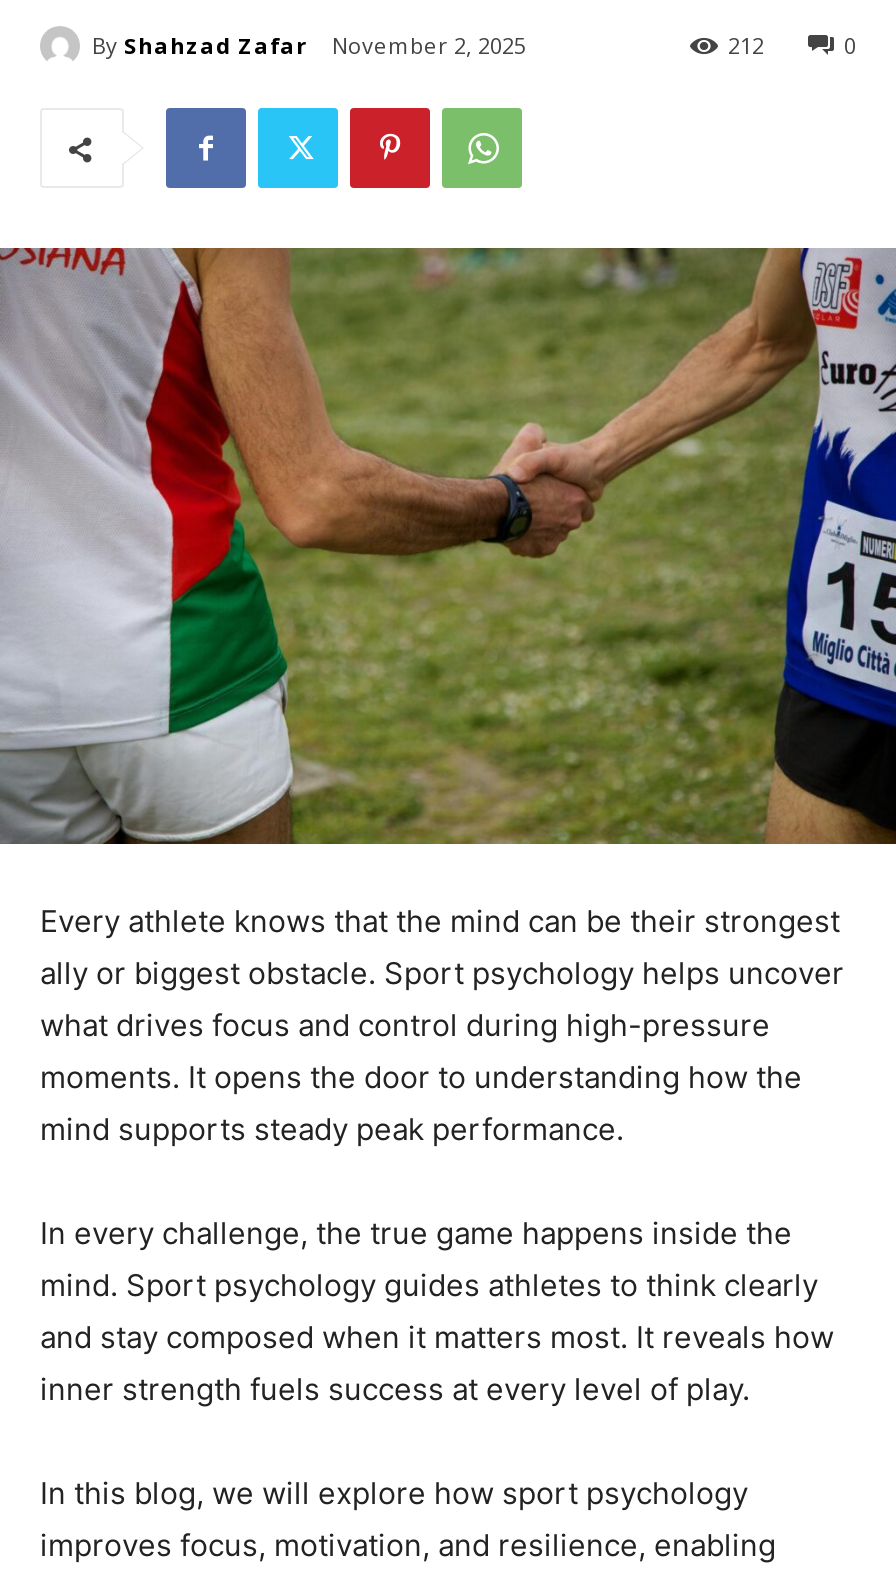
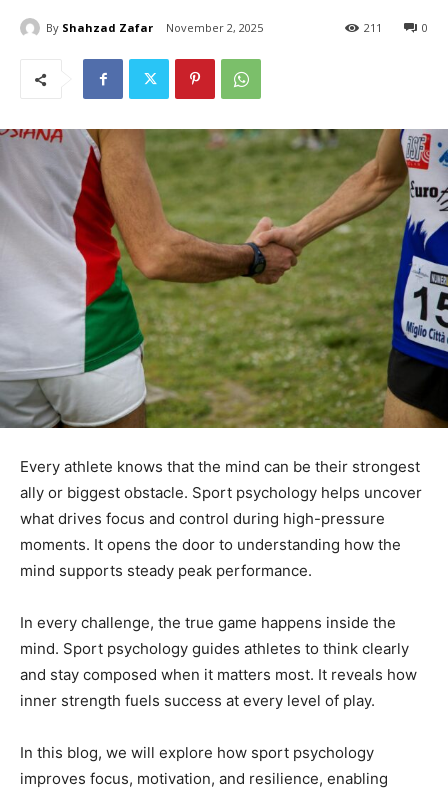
[728,30,764,60] 212 -> [364,20,382,35] 211

